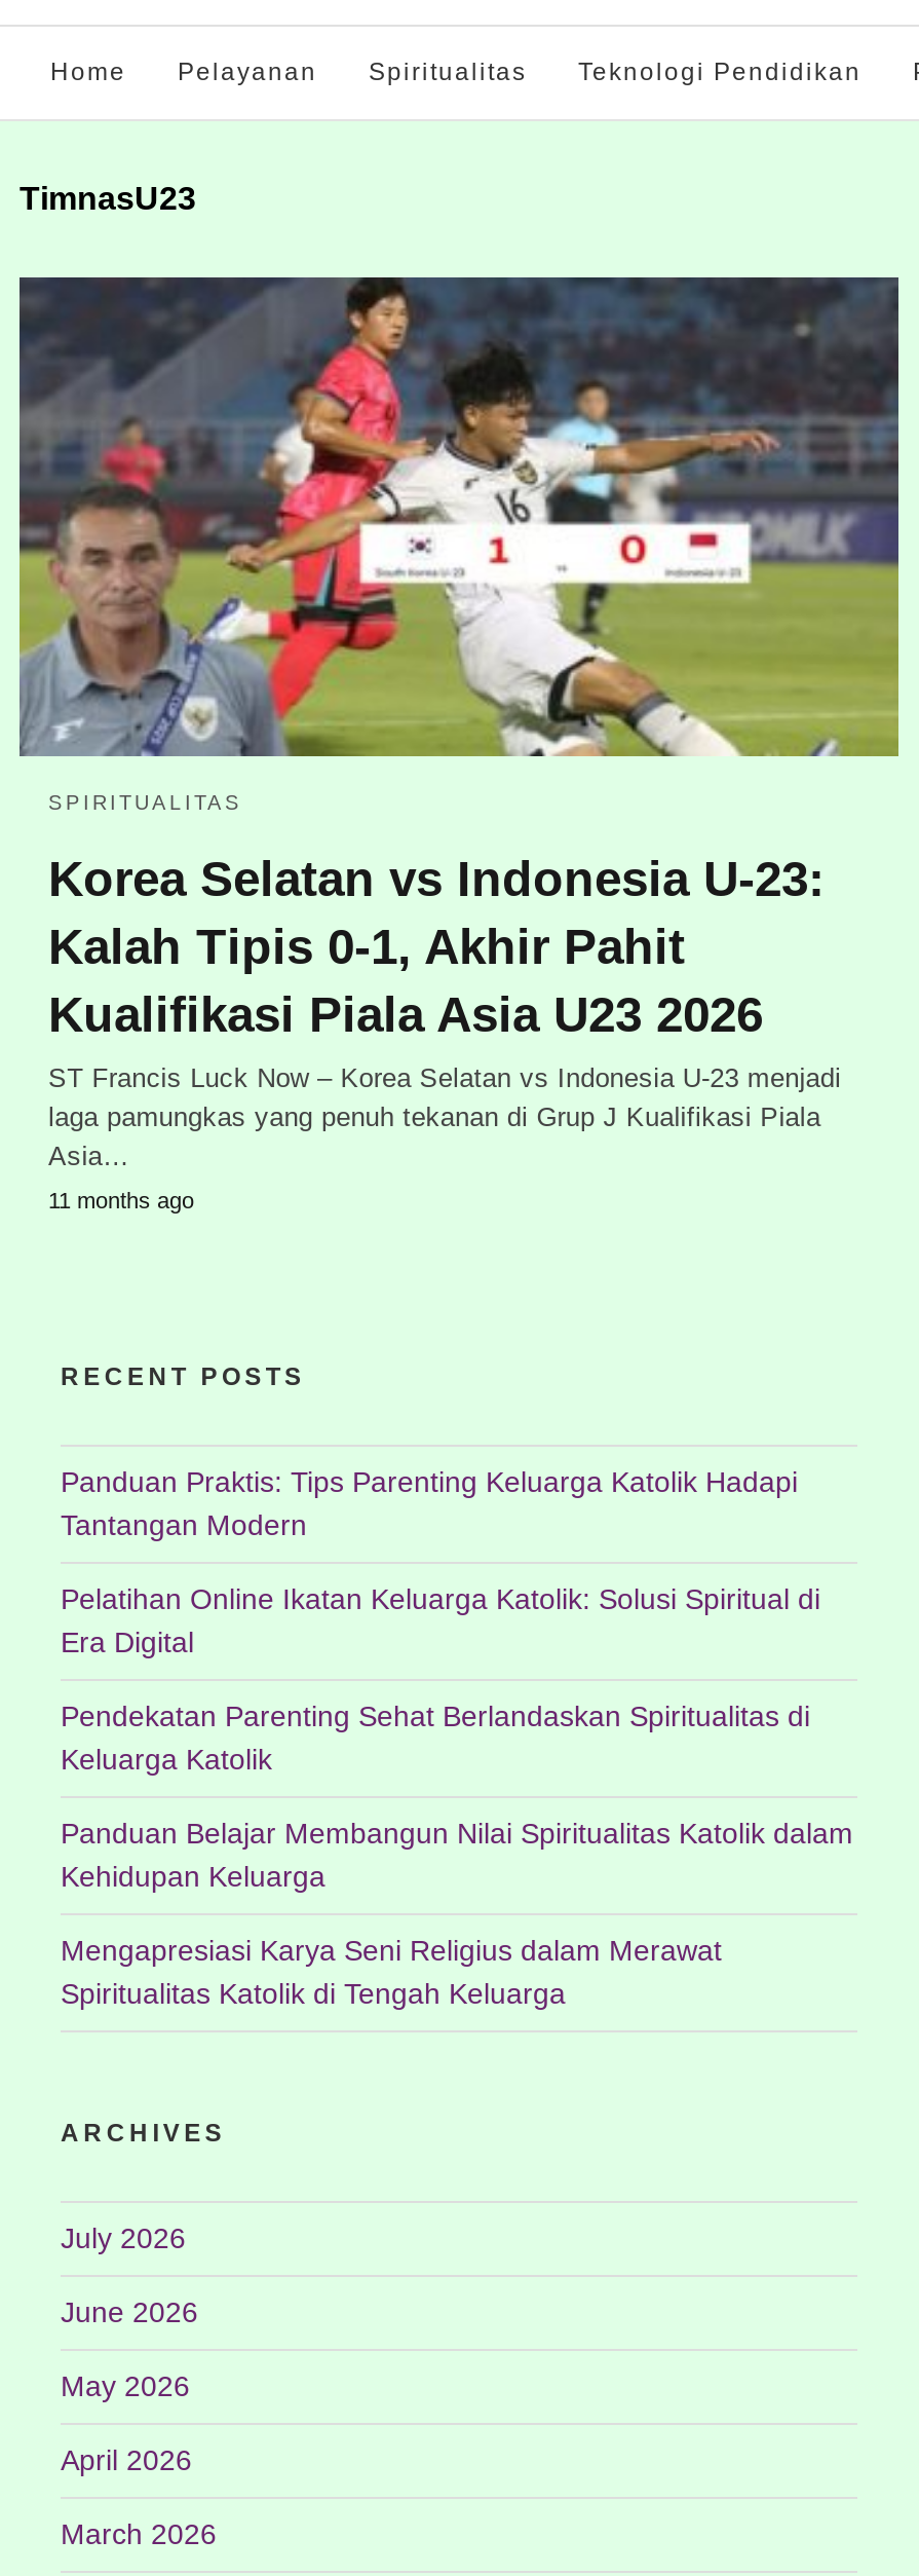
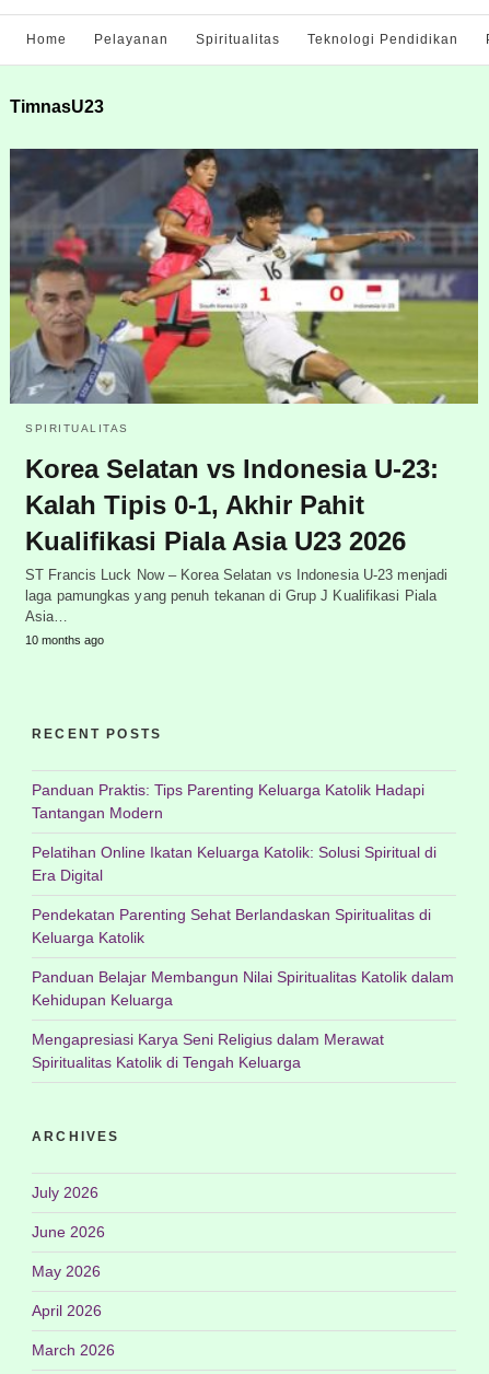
[48,1187,194,1211] 11 months ago -> [25,633,104,646] 10 months ago

